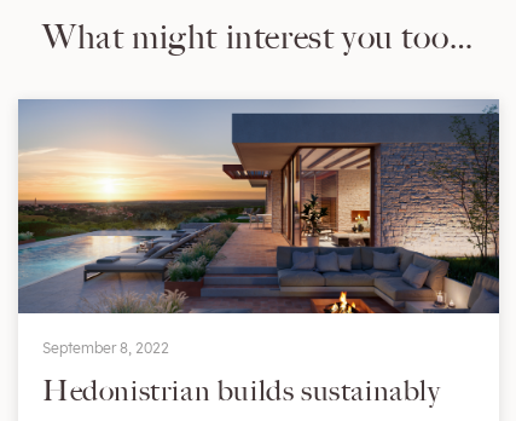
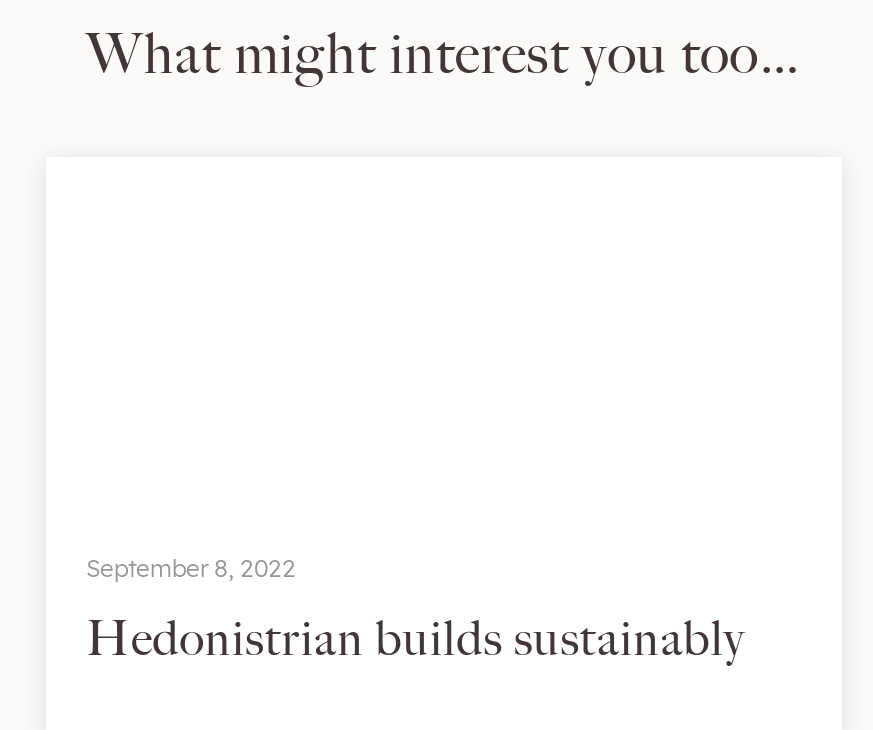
[17,98,500,315] [image] -> none

